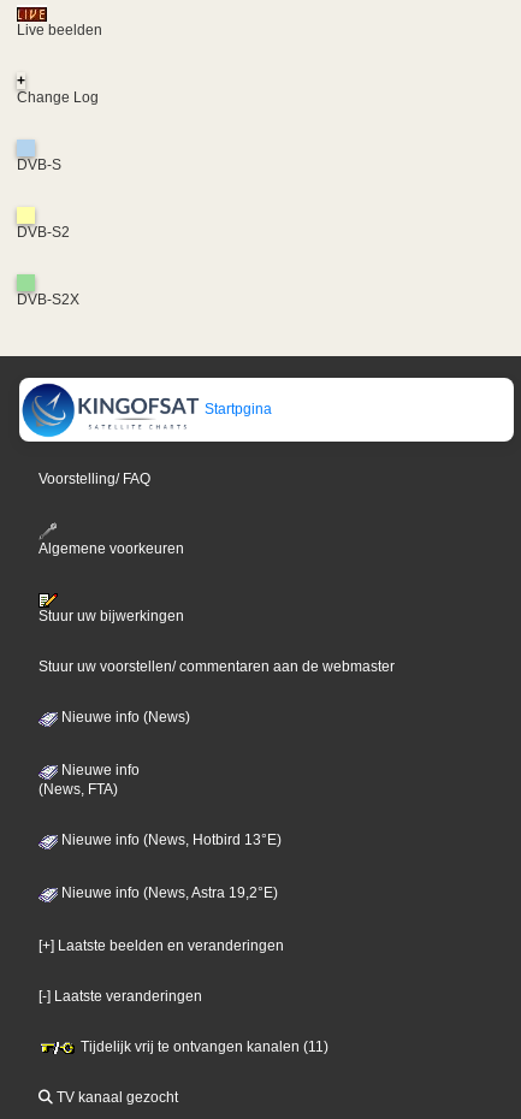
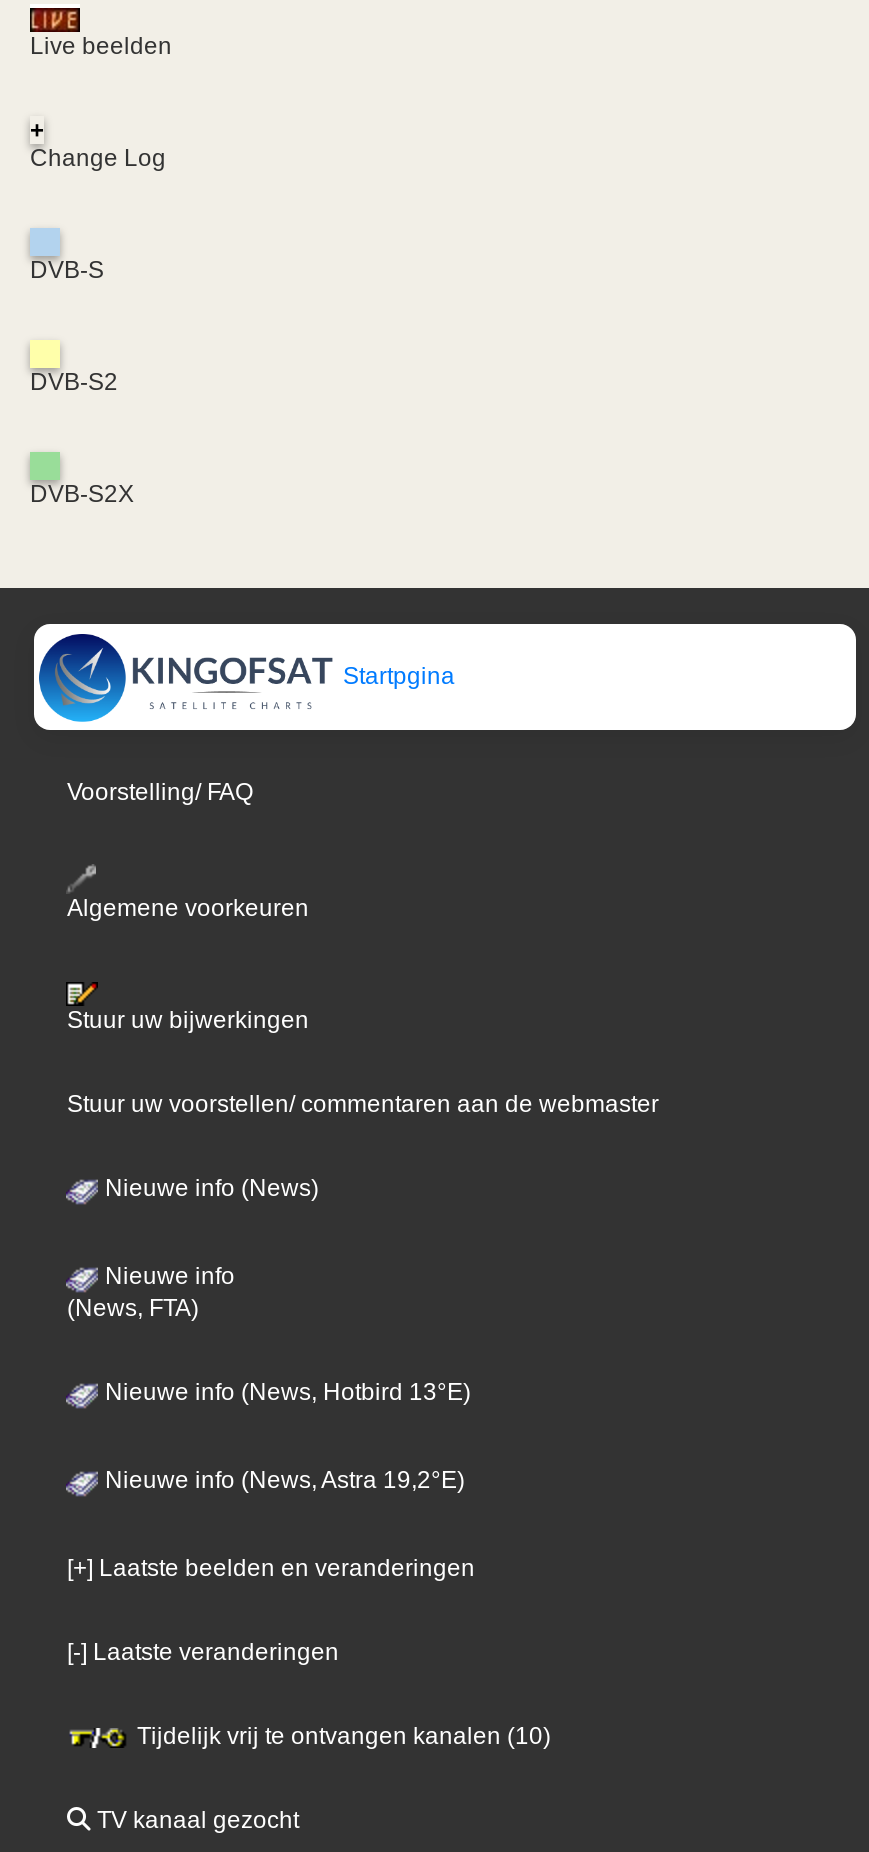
[77,1038,329,1055] Tijdelijk vrij te ontvangen kanalen (11) -> [131,1721,551,1749] Tijdelijk vrij te ontvangen kanalen (10)

